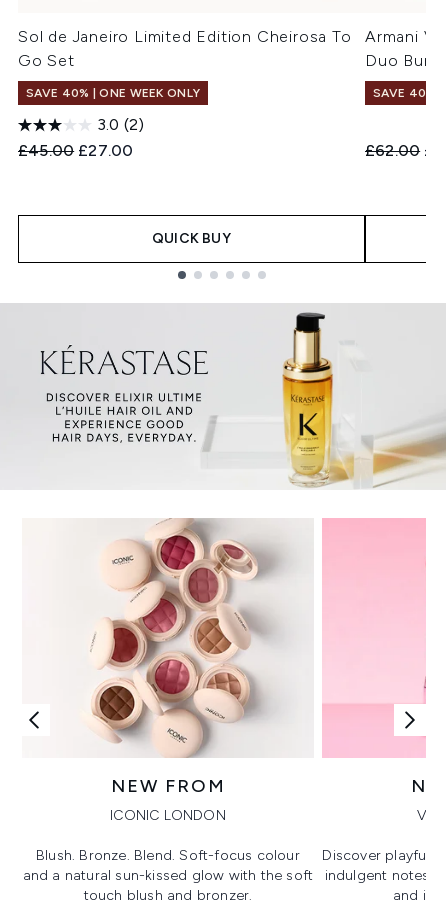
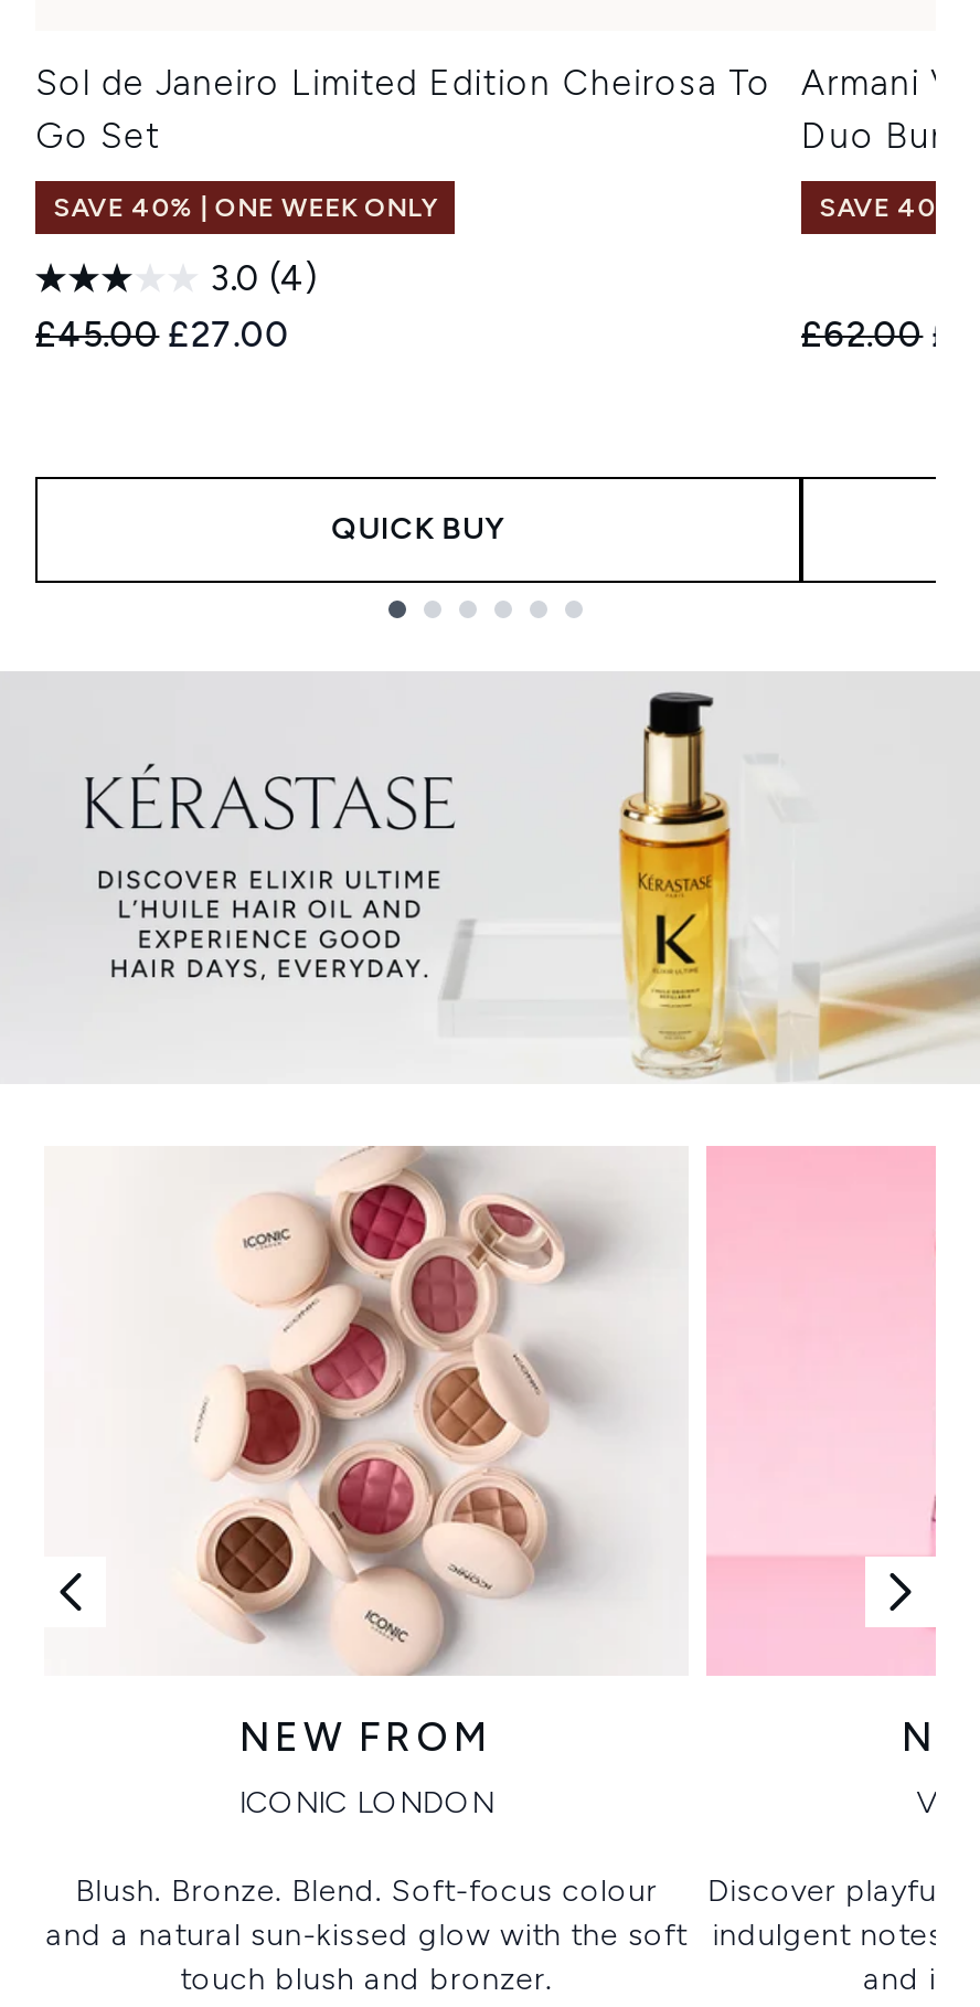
[97,115,144,134] 3.0 (2) -> [210,256,318,298] 3.0 (4)

